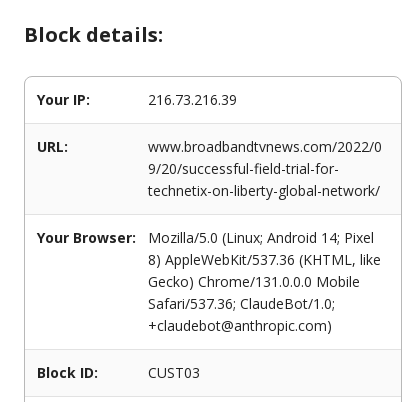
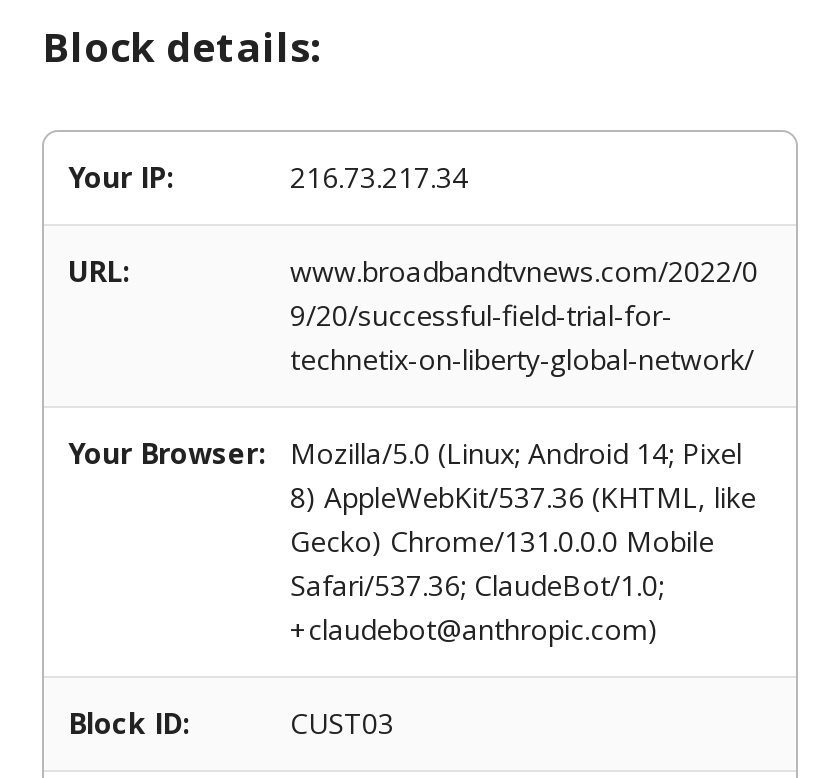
[148,90,237,109] 216.73.216.39 -> [290,158,468,196] 216.73.217.34

